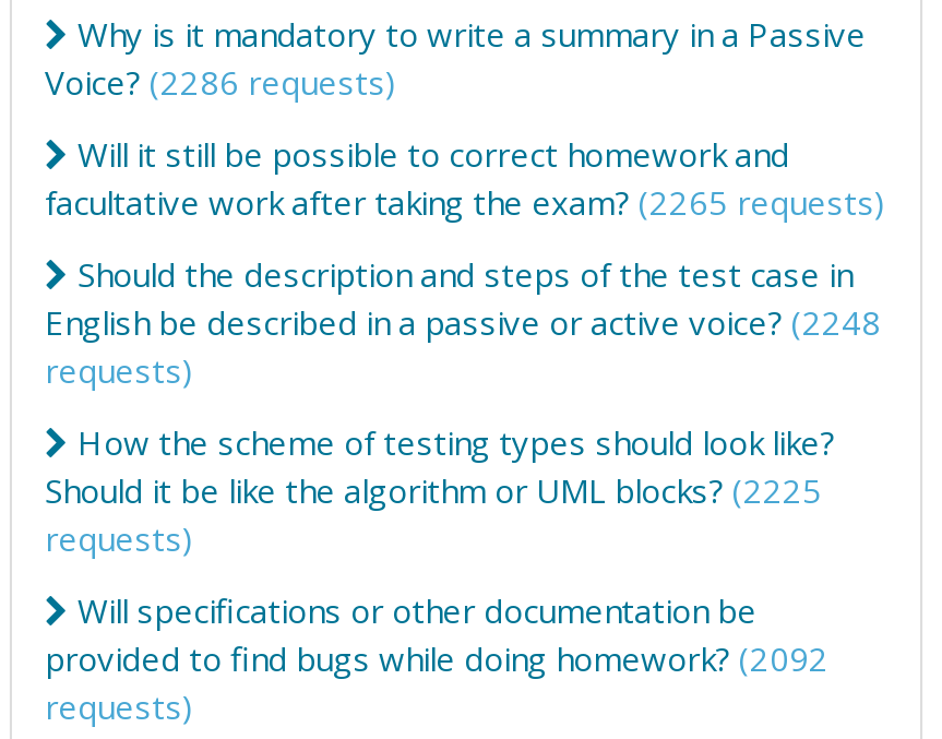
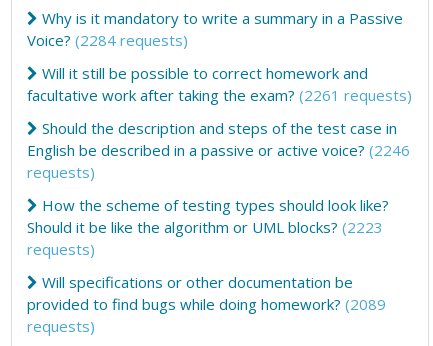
[45,60,396,104] Voice? (2286 requests) -> [27,30,188,50] Voice? (2284 requests)
[45,180,885,224] facultative work after taking the exam? (2265 requests) -> [27,85,412,105] facultative work after taking the exam? (2261 requests)
[45,300,881,344] English be described in a passive or active voice? (2248 -> [27,140,410,160] English be described in a passive or active voice? (2246
[45,468,822,512] Should it be like the algorithm or UML blocks? (2225 -> [27,217,383,237] Should it be like the algorithm or UML blocks? (2223
[45,636,828,680] provided to find bugs while doing homework? (2092 -> [27,294,386,314] provided to find bugs while doing homework? (2089

